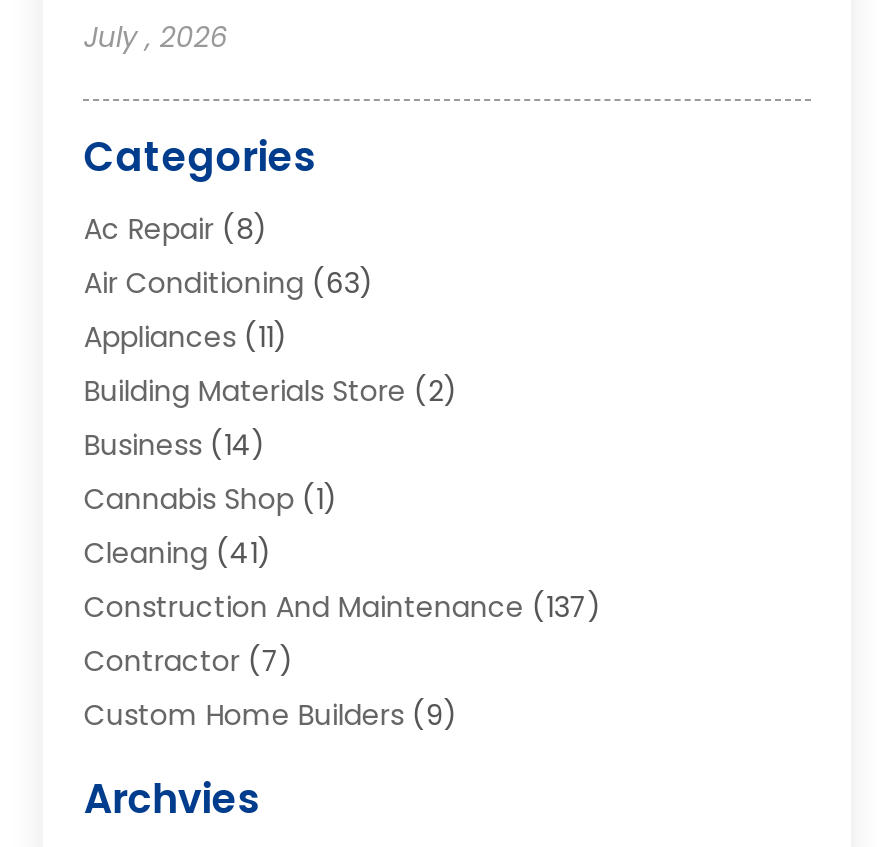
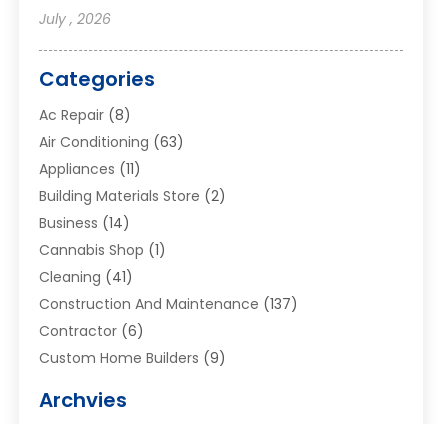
[84,640,294,680] Contractor (7) -> [39,321,144,341] Contractor (6)

